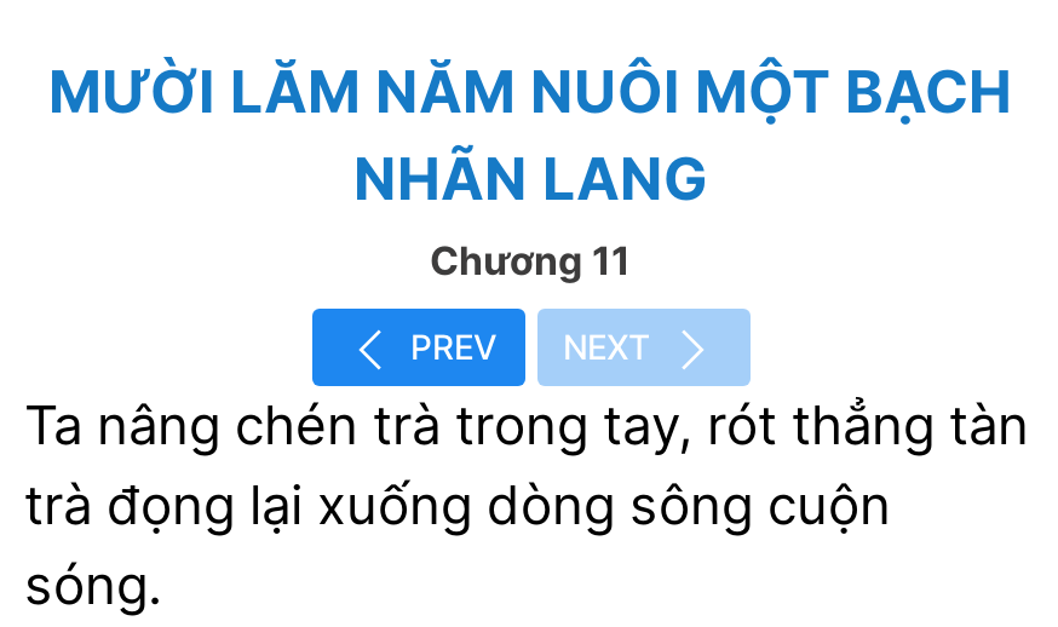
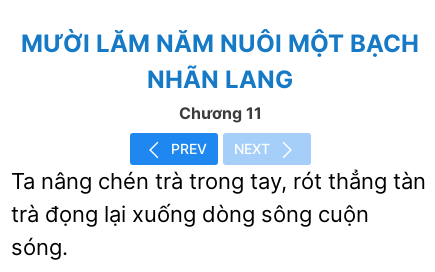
[220,393,1029,456] chén trà trong tay, rót | tàn -> [92,168,426,194] chén trà trong tay, rót thẳng tàn
[303,473,891,536] xuống dòng sông cuộn -> [126,201,318,227] xuống dòng sông

